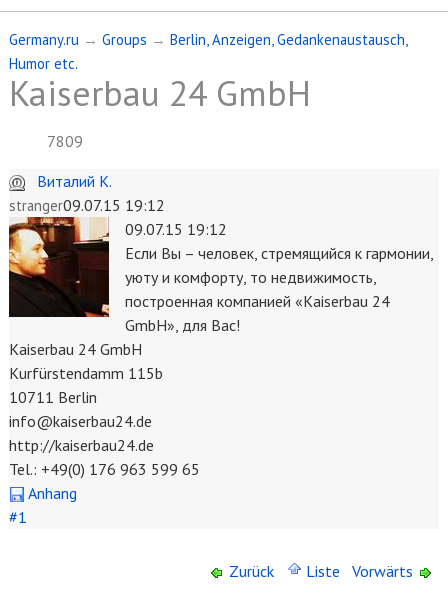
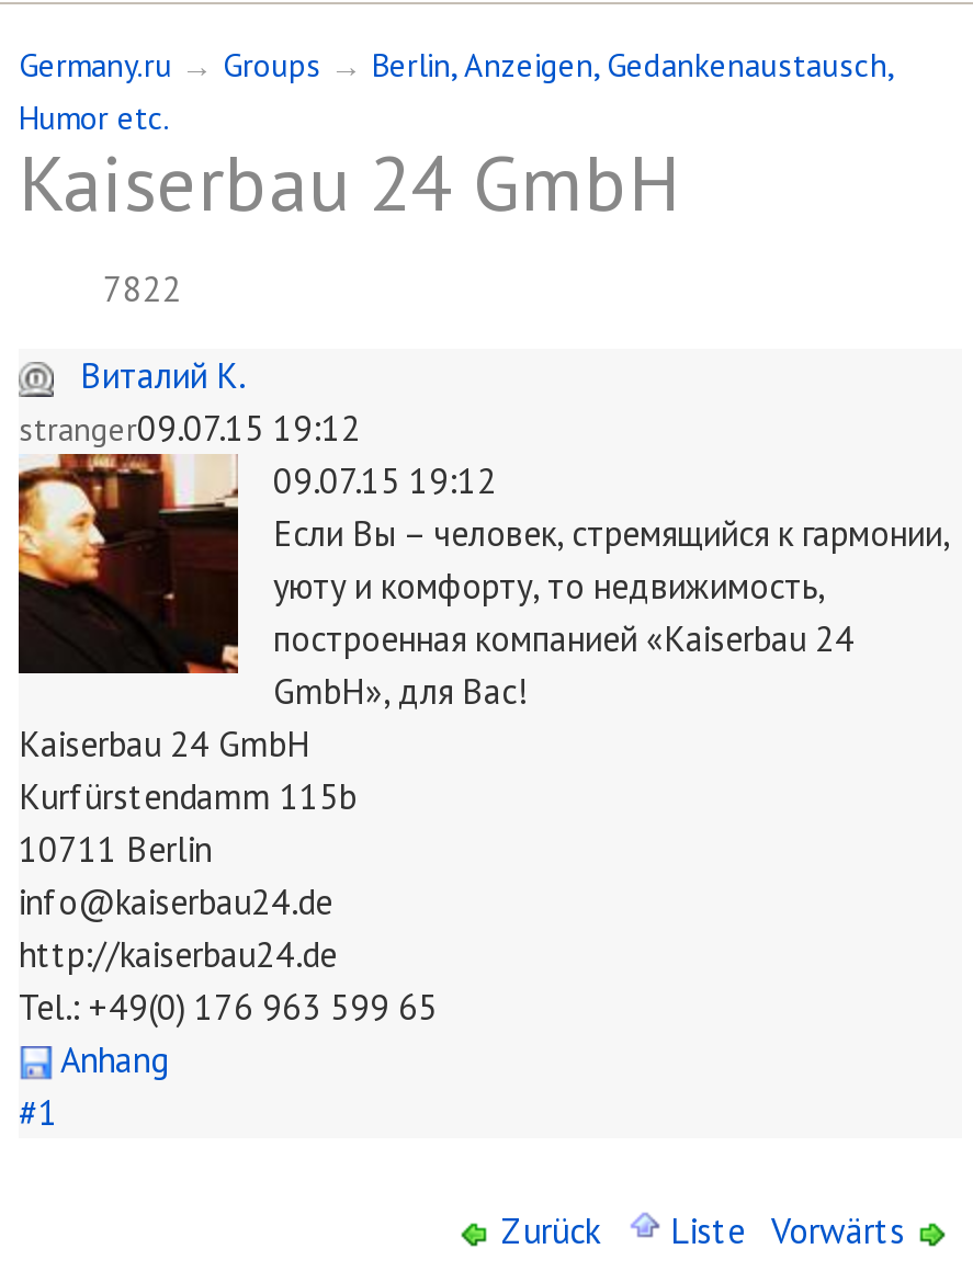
[47,131,83,151] 7809 -> [103,265,182,309] 7822

